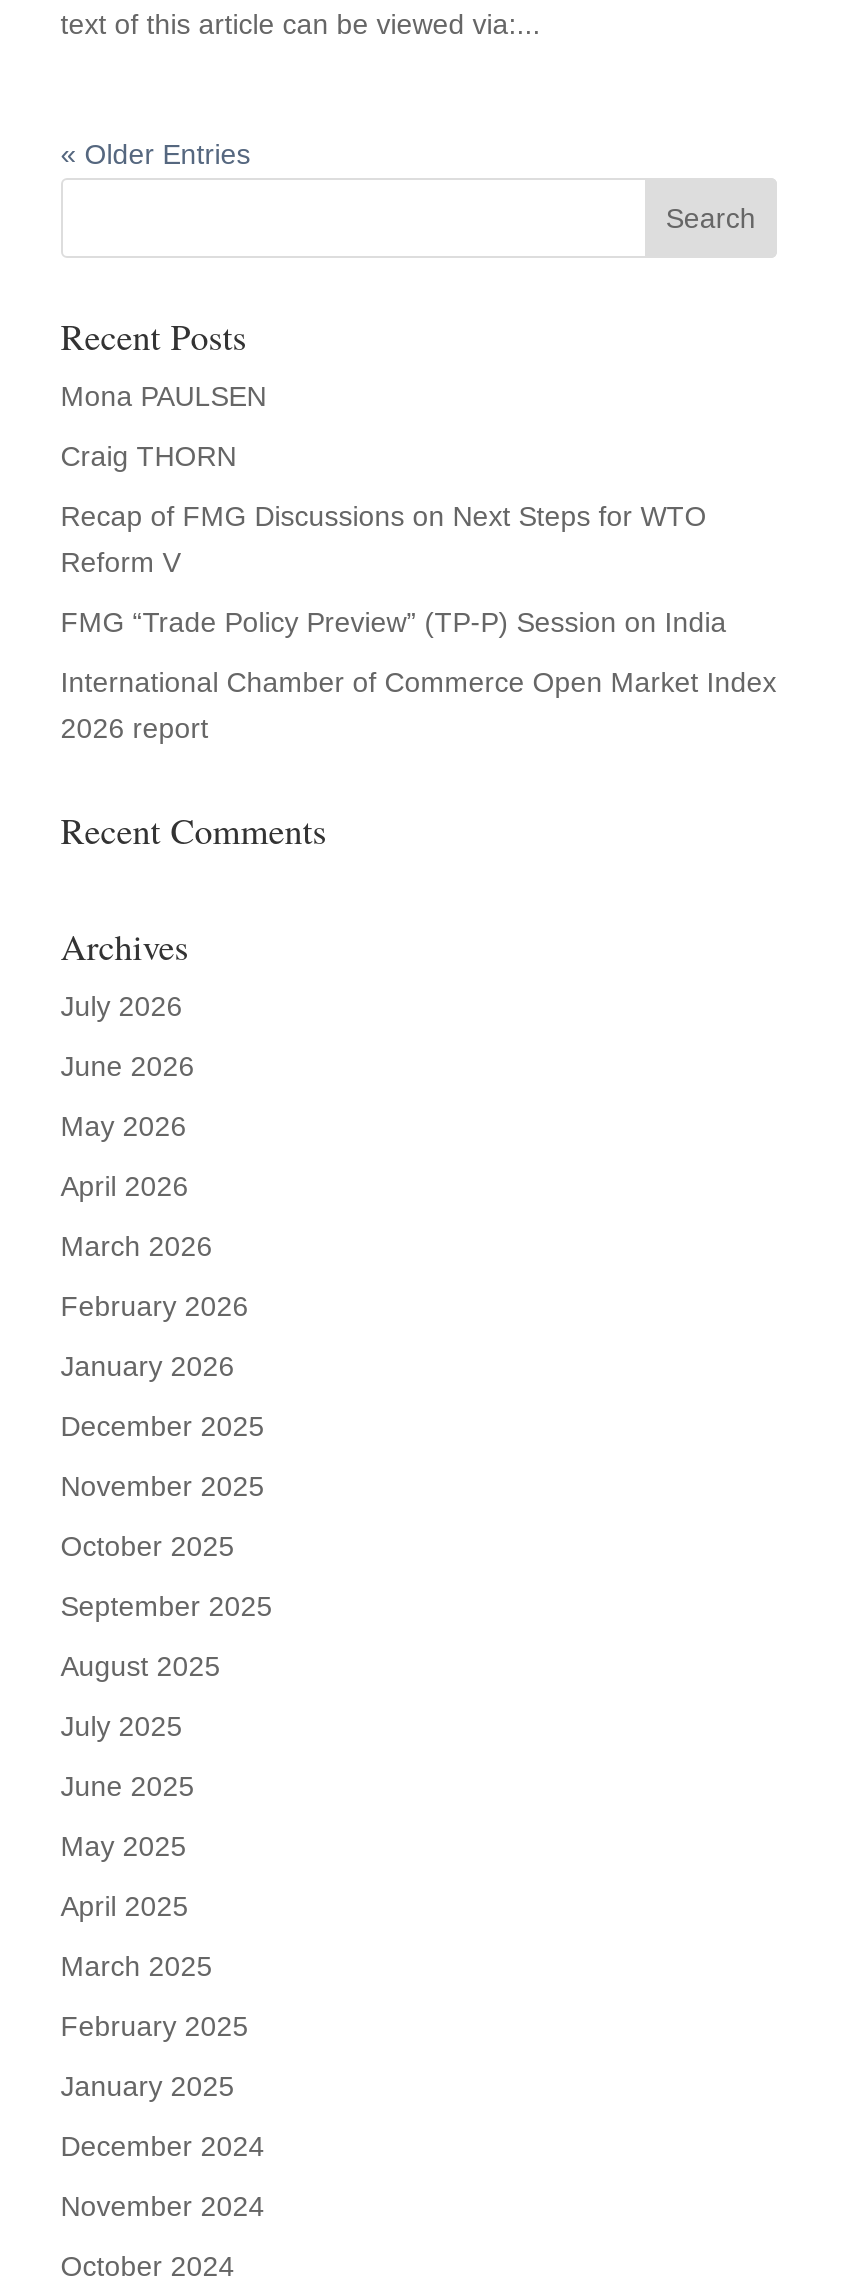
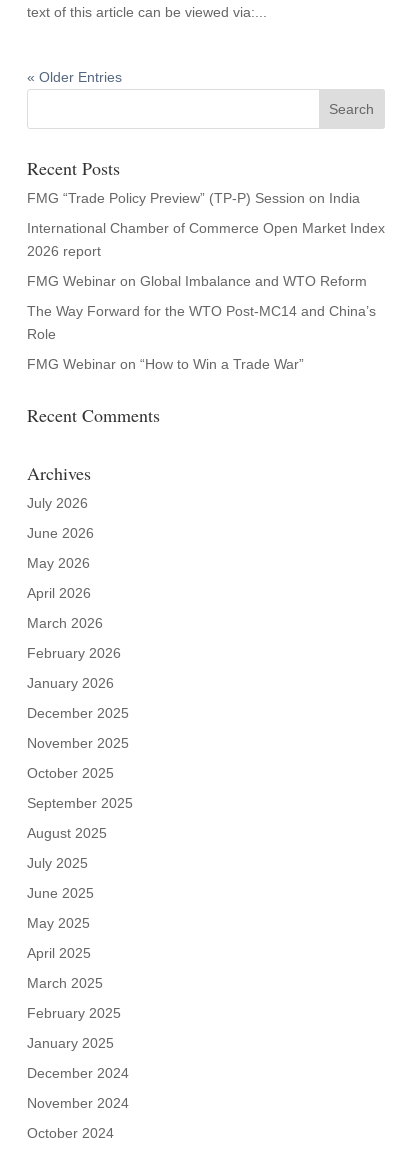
[61,380,707,578] Mona PAULSEN | Craig THORN | Recap of FMG Discussions on Next Steps for WTO | Reform V -> none
moved [61,606,777,744] -> [27,190,385,259]: FMG “Trade Policy Preview” (TP-P) Session on India | International Chamber of Commerce Open Market Index | 2026 report
none -> [27,273,376,372] FMG Webinar on Global Imbalance and WTO Reform | The Way Forward for the WTO Post-MC14 and China’s | Role | FMG Webinar on “How to Win a Trade War”

